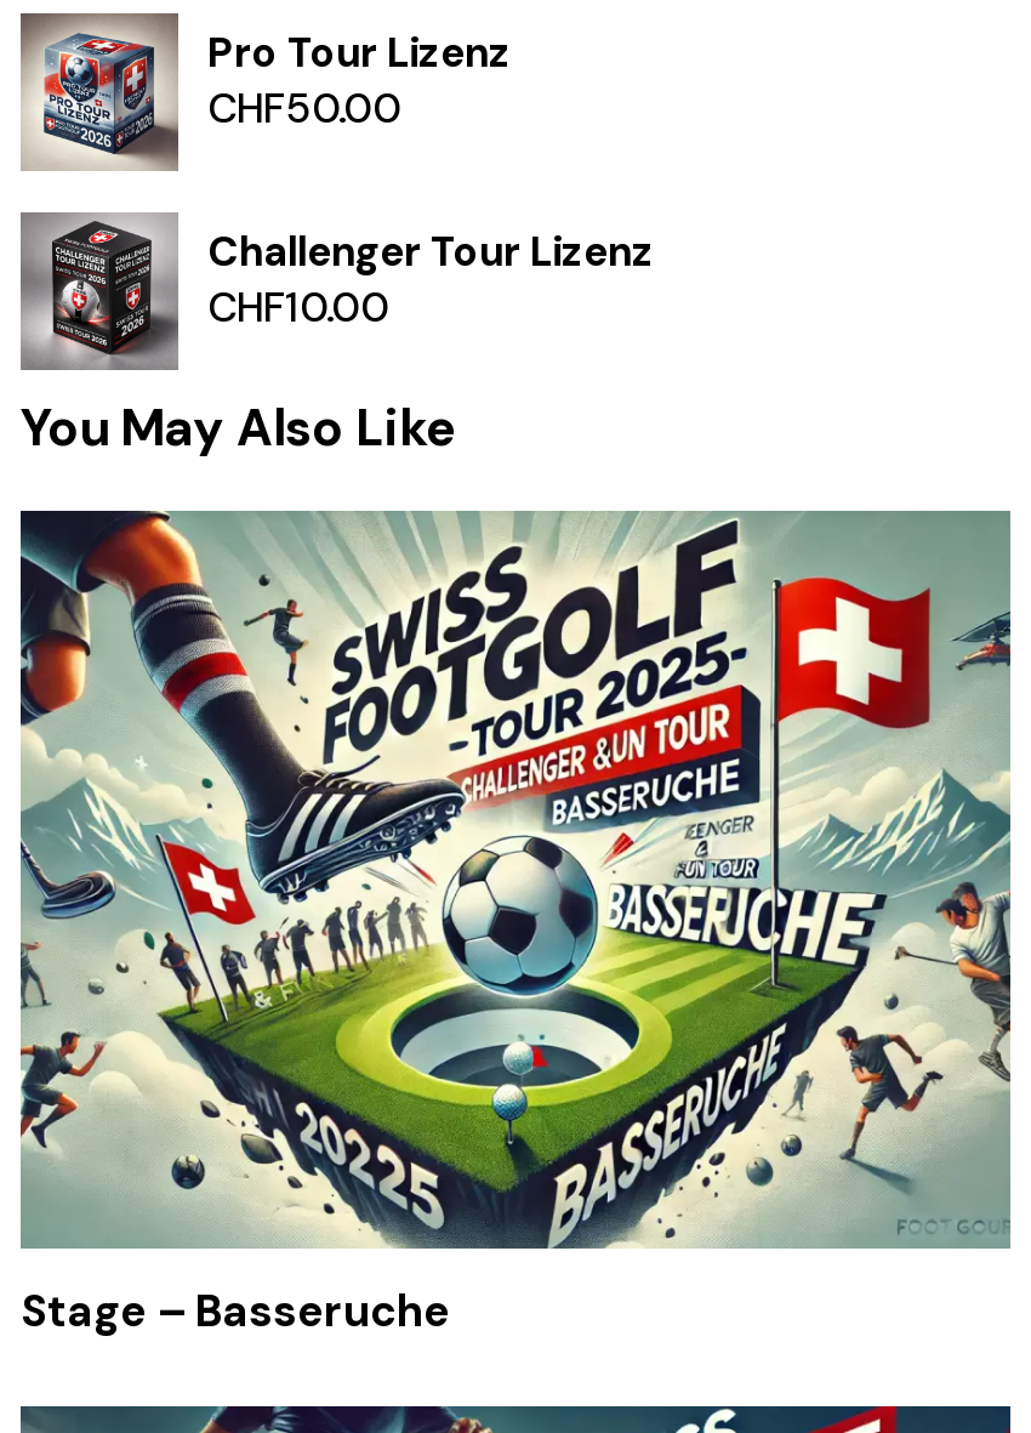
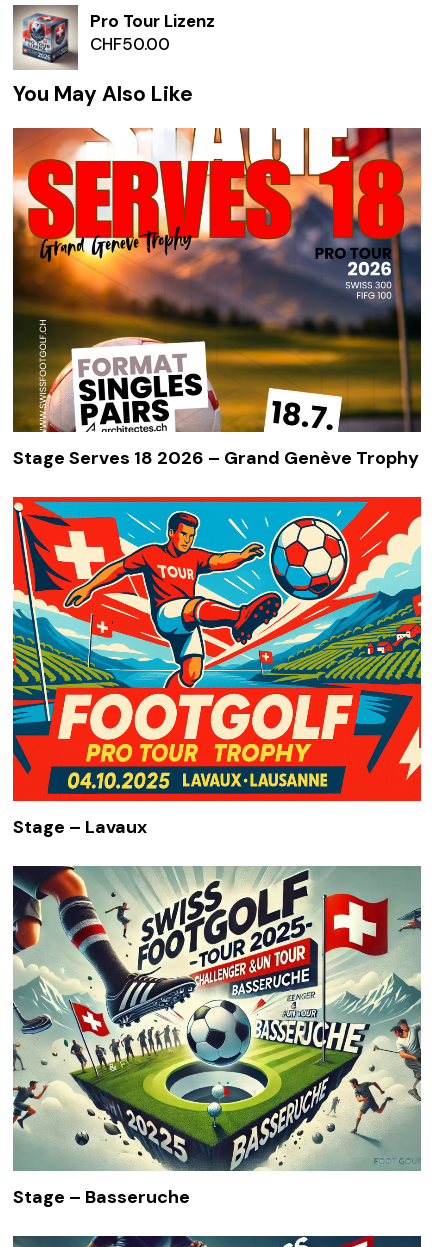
[21,212,654,370] [image] | Challenger Tour Lizenz | CHF10.00 -> none
moved [21,393,457,461] -> [13,79,193,107]: You May Also Like
none -> [12,127,422,470] [image] | Stage Serves 18 2026 – Grand Genève Trophy
none -> [12,496,422,839] [image] | Stage – Lavaux

